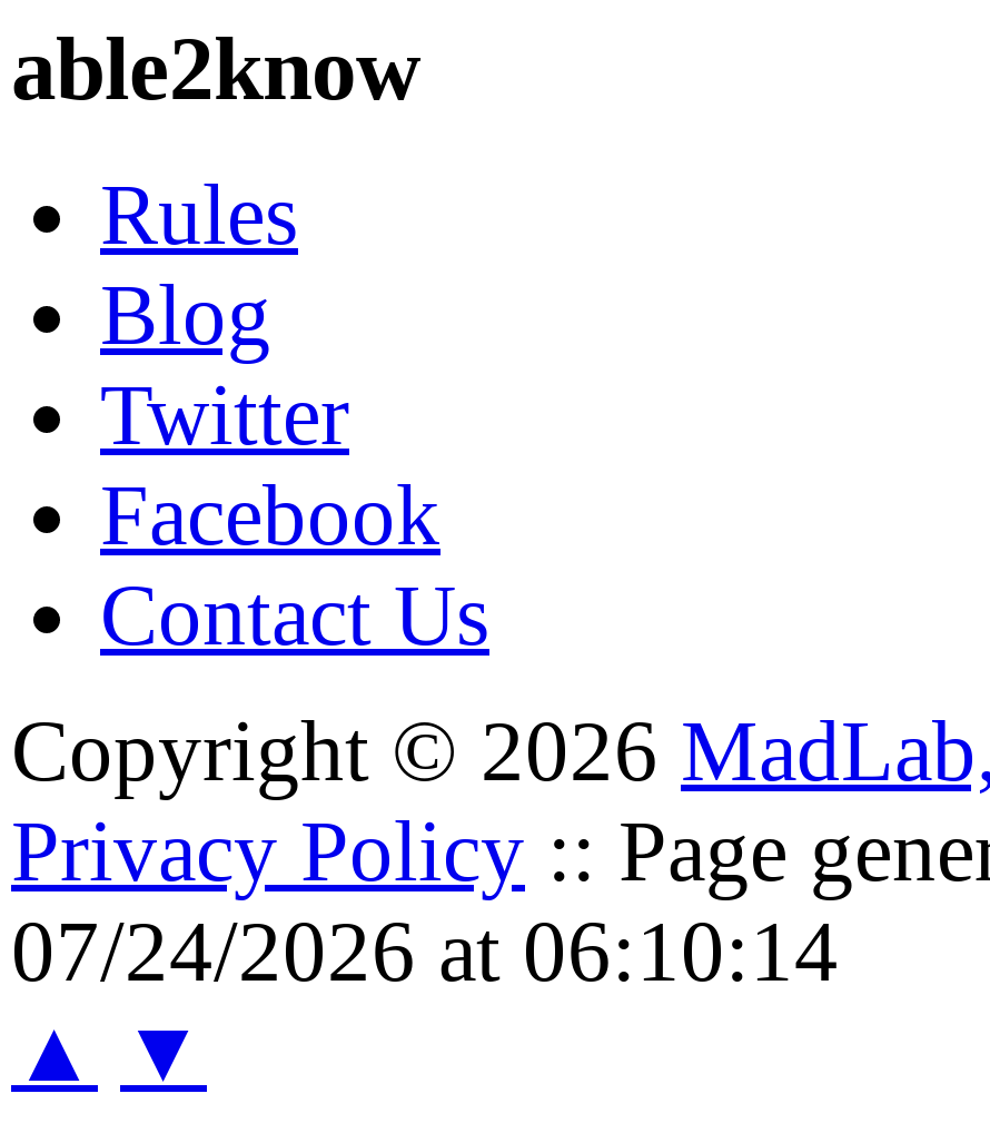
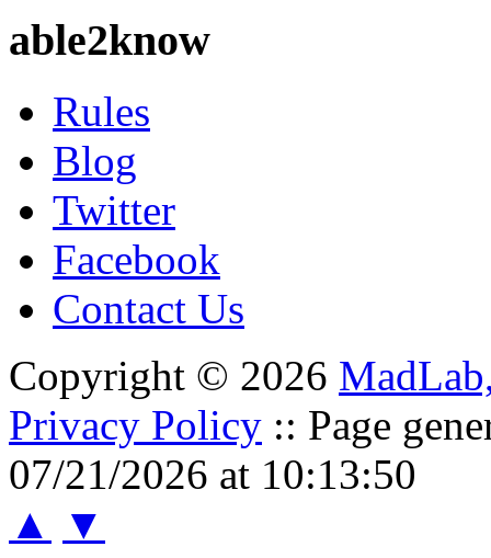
[11,902,839,998] 07/24/2026 at 06:10:14 -> [9,450,416,498] 07/21/2026 at 10:13:50

